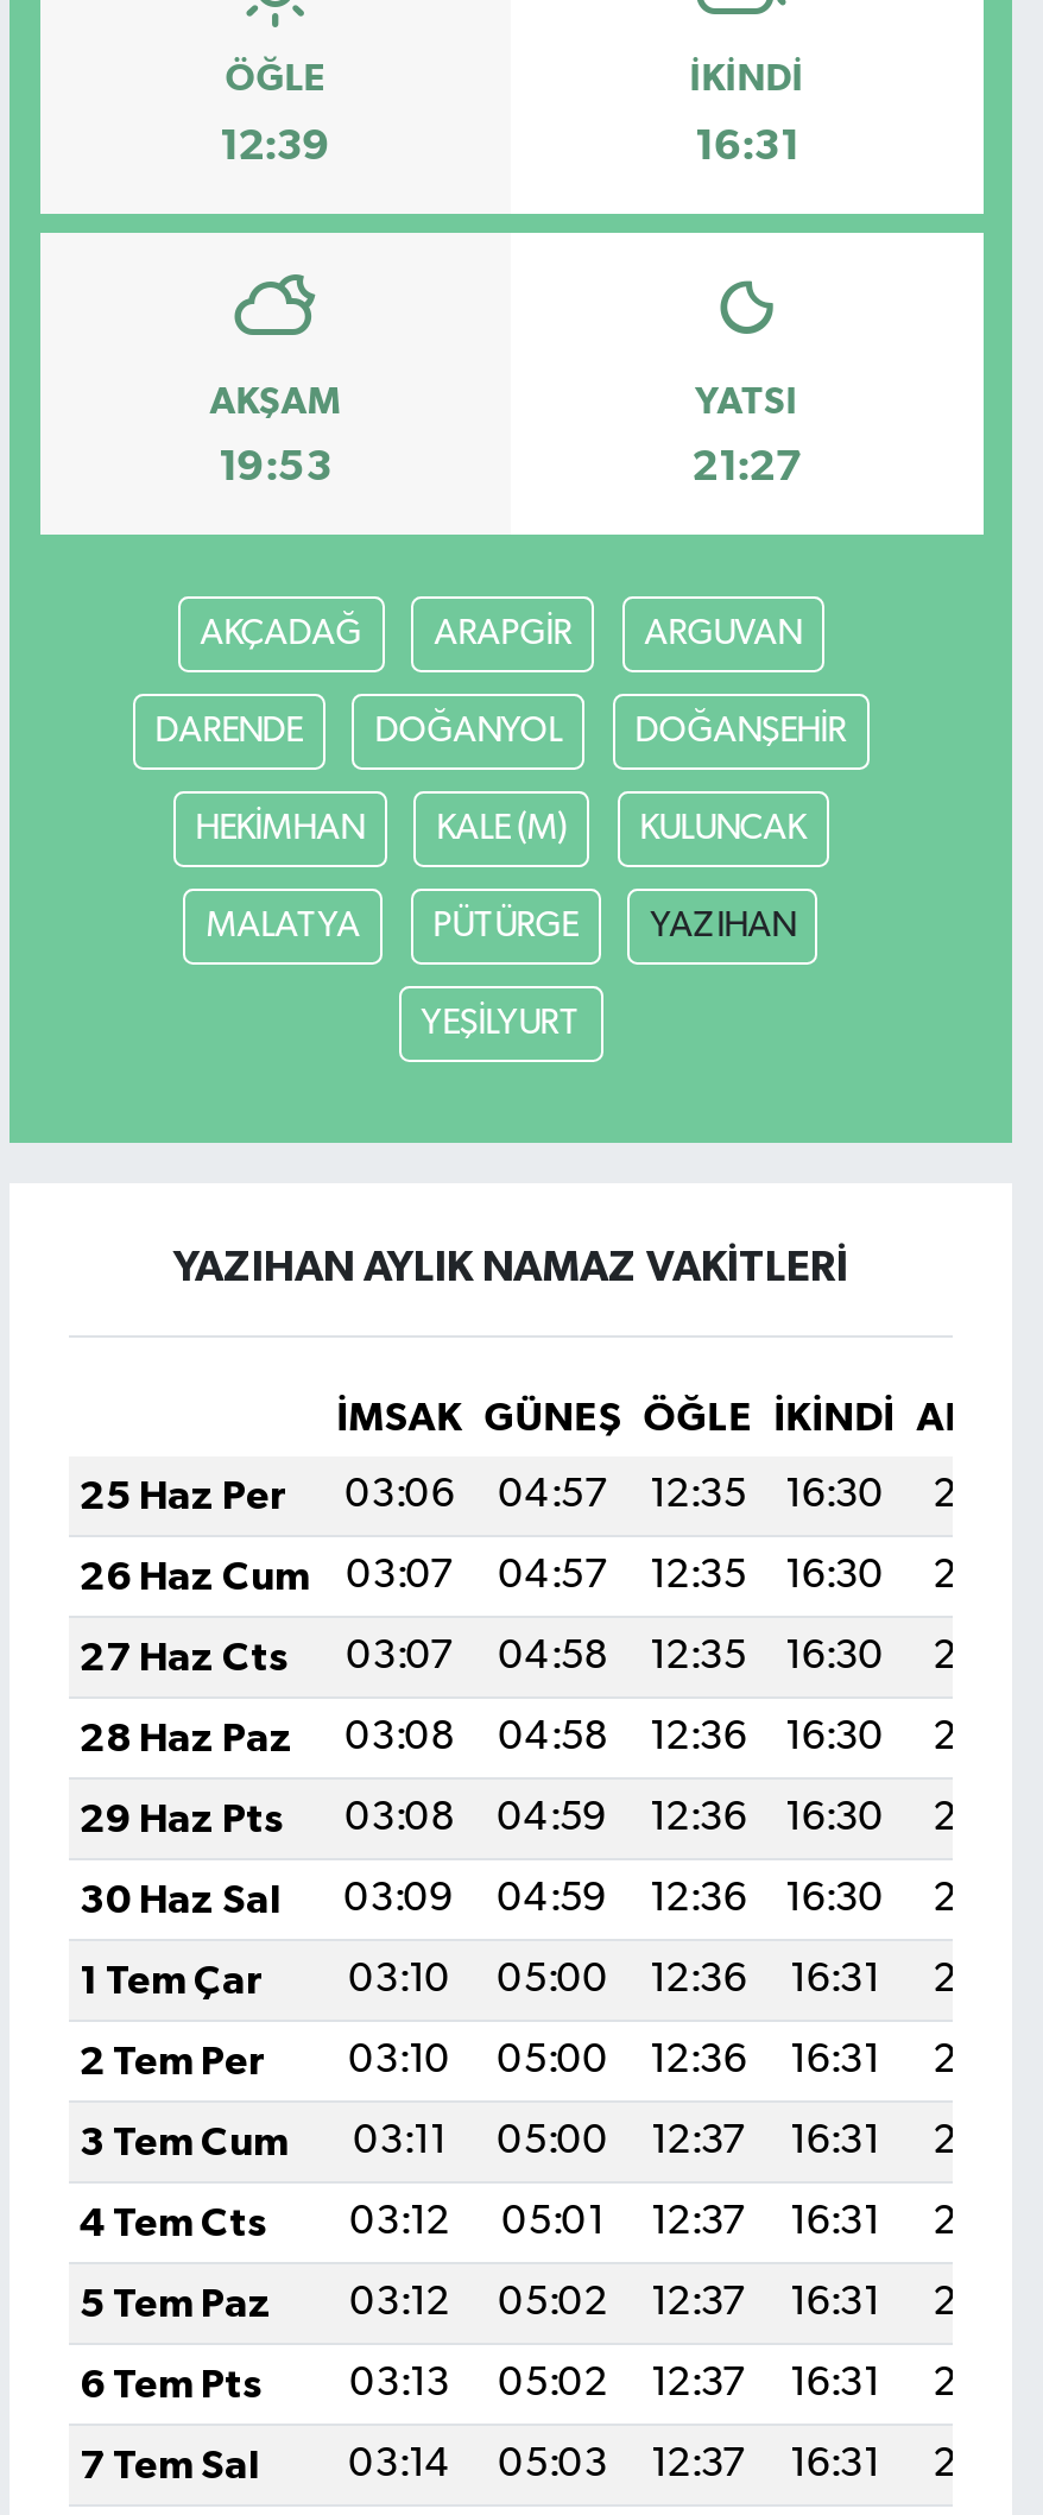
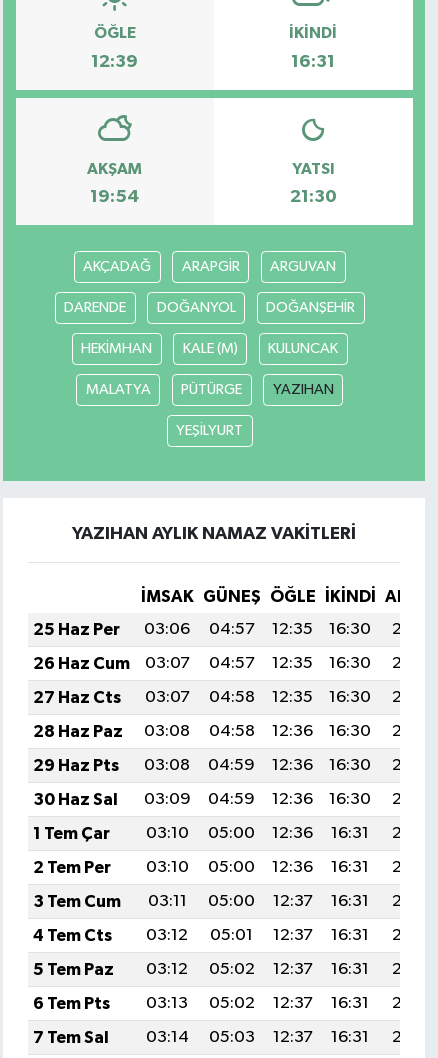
[218,447,332,490] 19:53 -> [90,188,139,206] 19:54
[692,447,801,490] 21:27 -> [290,188,337,206] 21:30

